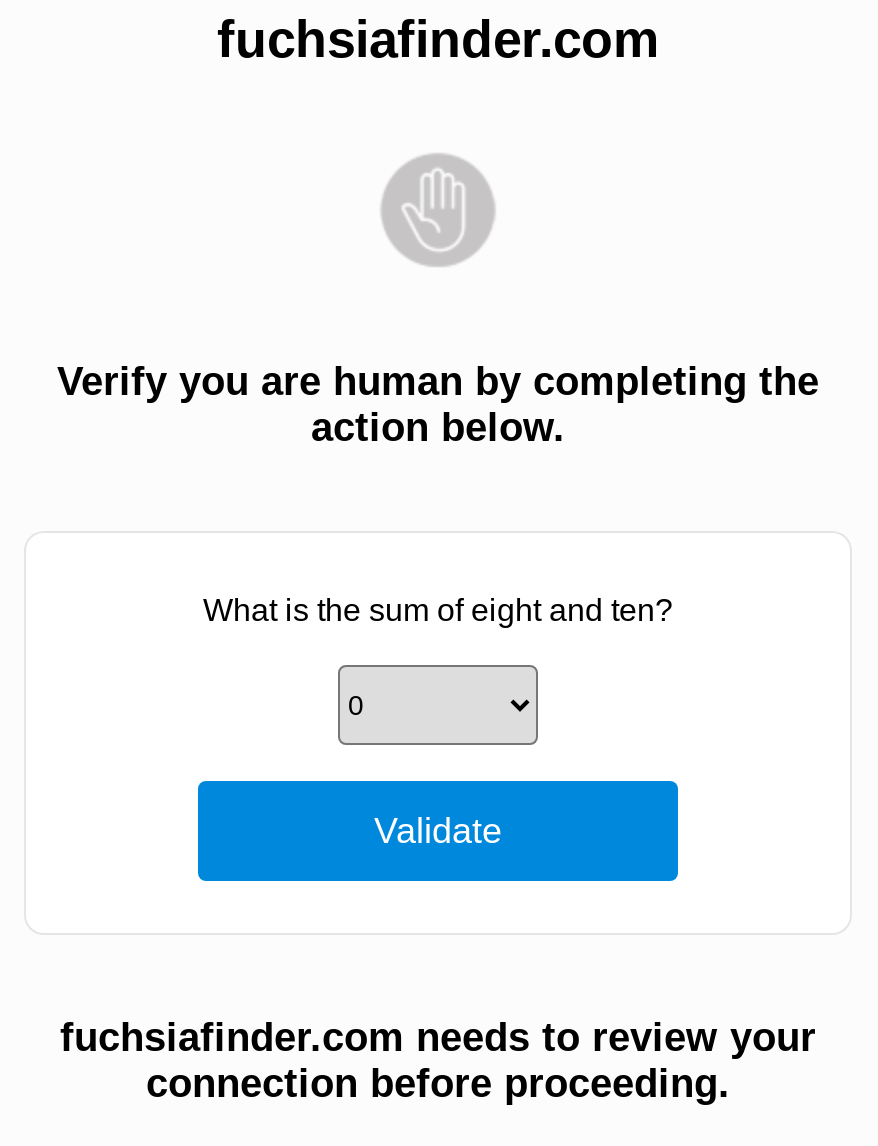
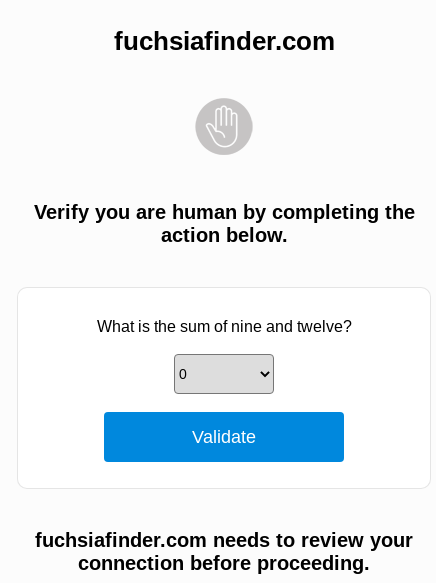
[203,593,673,627] What is the sum of eight and ten? -> [96,318,351,335] What is the sum of nine and twelve?

